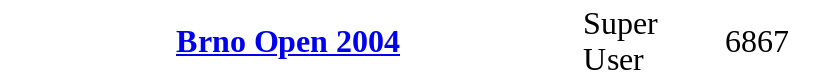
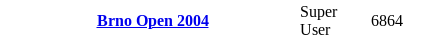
[725,23,789,57] 6867 -> [371,12,403,29] 6864

